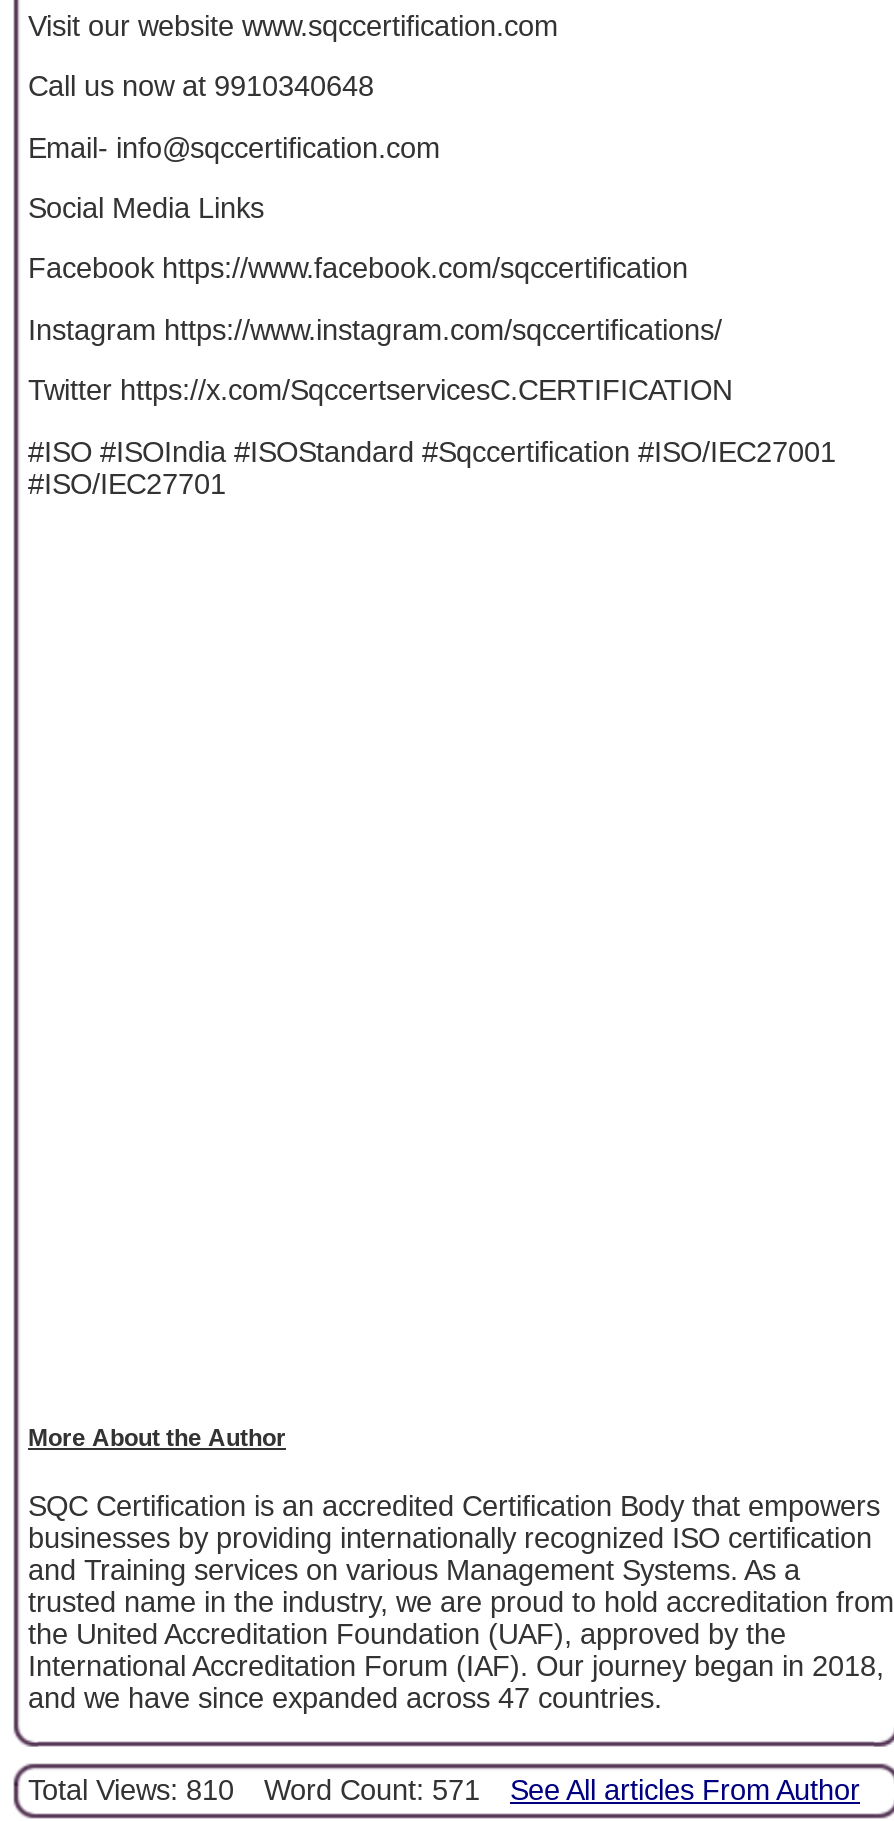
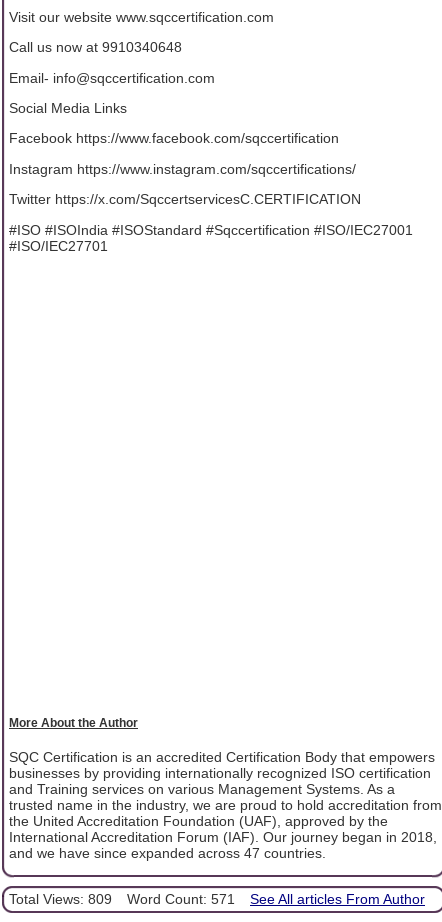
[28,1774,860,1806] Total Views: 810 Word Count: 571 See All articles From Author -> [9,891,425,907] Total Views: 809 Word Count: 571 See All articles From Author

